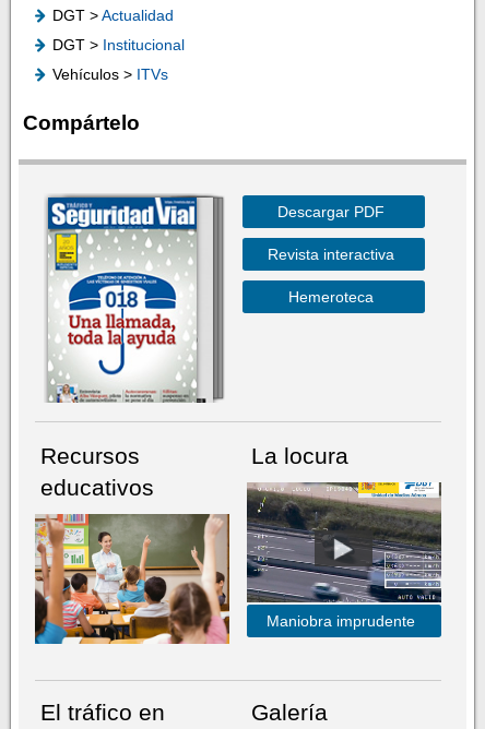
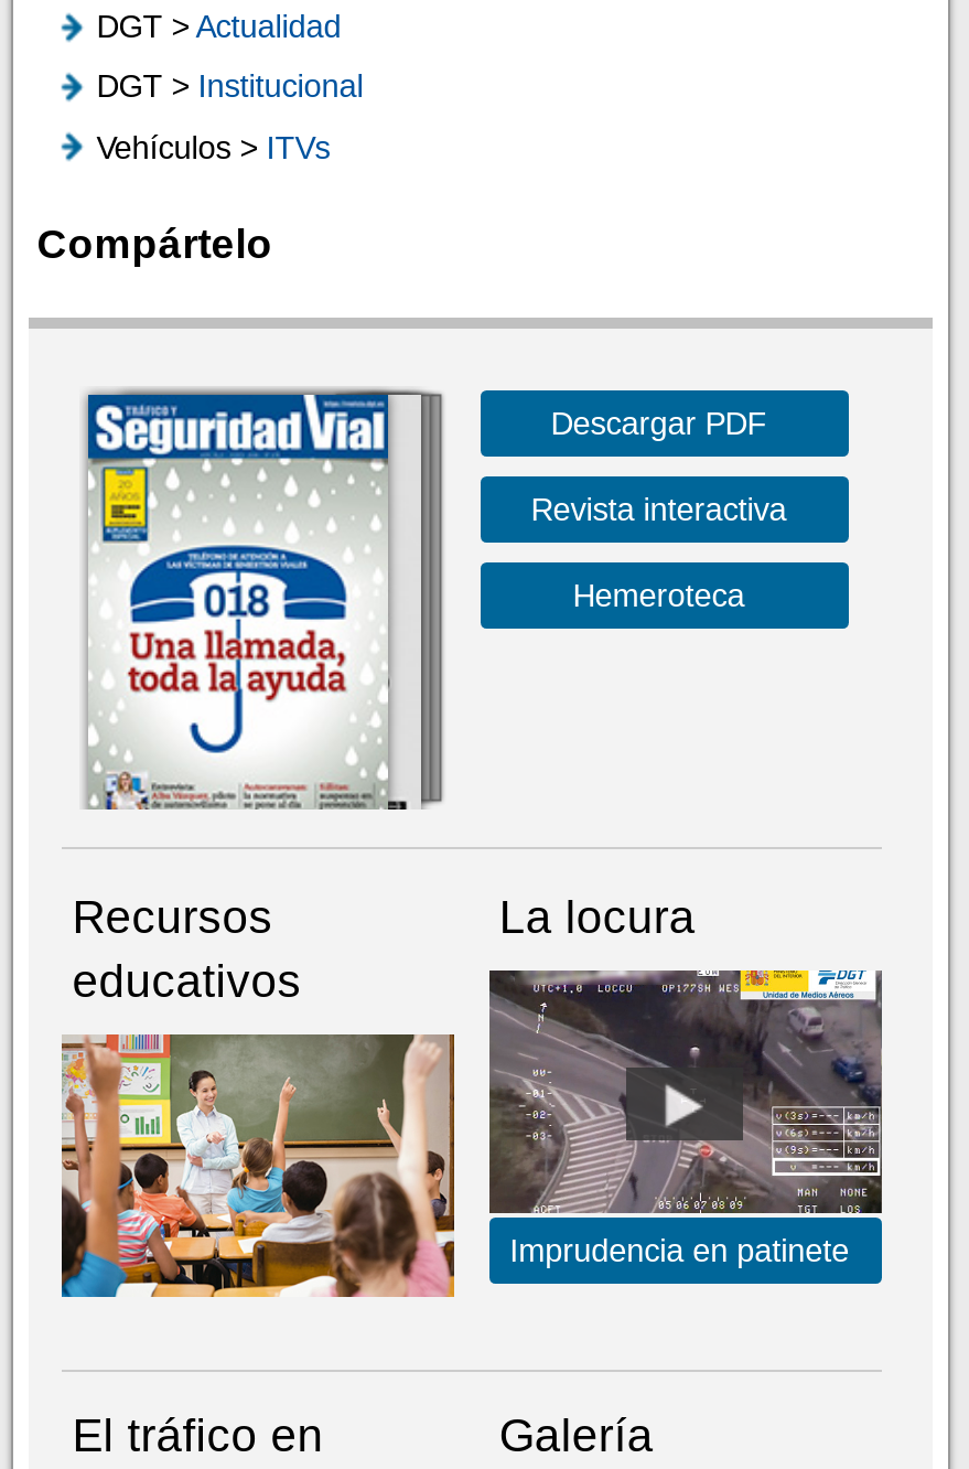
[247,481,441,629] [image] | Maniobra imprudente -> [489,968,882,1267] [image] | Imprudencia en patinete

